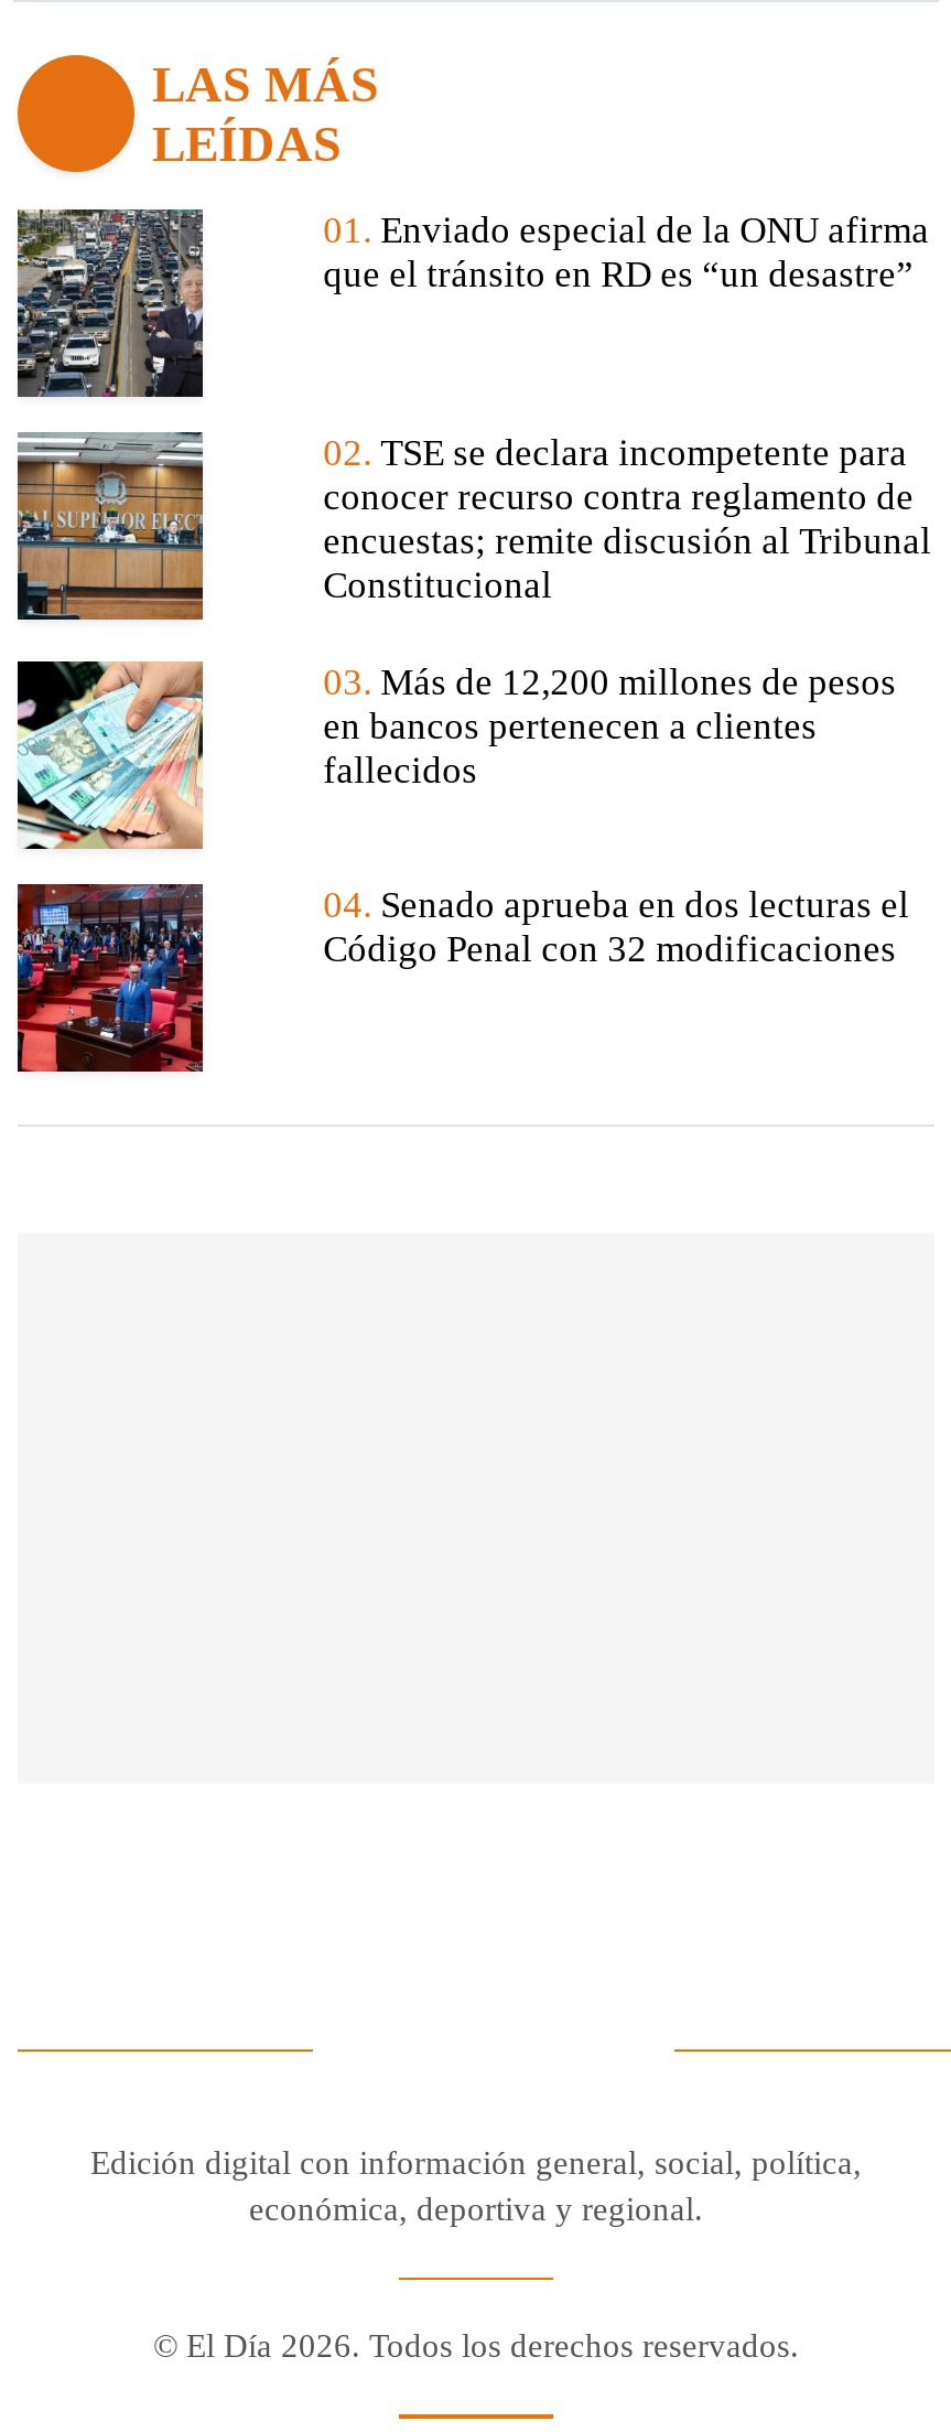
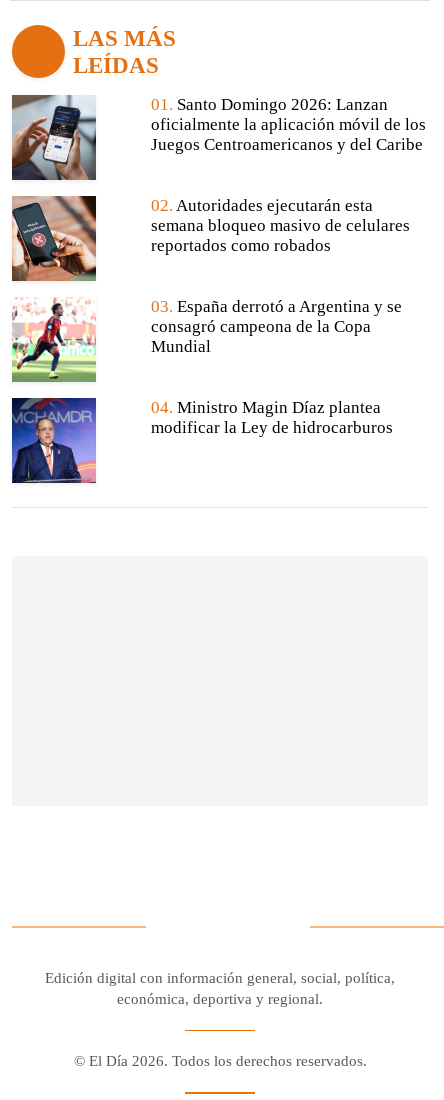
[15,207,205,399] [image] -> [12,95,96,181] [image]
[323,208,929,294] 01. Enviado especial de la ONU afirma | que el tránsito en RD es “un desastre” -> [151,94,426,153] 01. Santo Domingo 2026: Lanzan | oficialmente la aplicación móvil de los | Juegos Centroamericanos y del Caribe
[15,430,205,622] [image] -> [11,195,97,282] [image]
[323,431,932,605] 02. TSE se declara incompetente para | conocer recurso contra reglamento de | encuestas; remite discusión al Tribunal | Constitucional -> [151,195,410,254] 02. Autoridades ejecutarán esta | semana bloqueo masivo de celulares | reportados como robados
[15,659,205,851] [image] -> [11,298,96,383] [image]
[323,660,896,790] 03. Más de 12,200 millones de pesos | en bancos pertenecen a clientes | fallecidos -> [151,296,402,355] 03. España derrotó a Argentina y se | consagró campeona de la Copa | Mundial
[15,882,205,1074] [image] -> [11,397,97,484] [image]
[323,883,910,969] 04. Senado aprueba en dos lecturas el | Código Penal con 32 modificaciones -> [151,397,393,436] 04. Ministro Magin Díaz plantea | modificar la Ley de hidrocarburos

